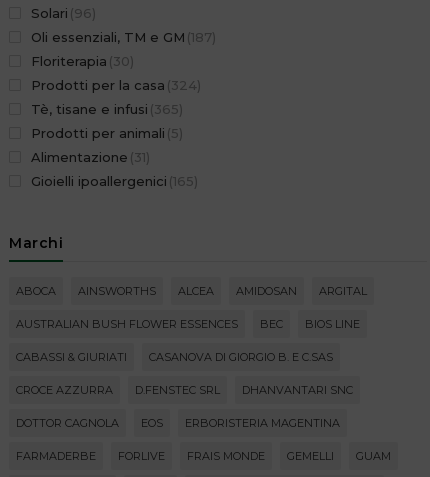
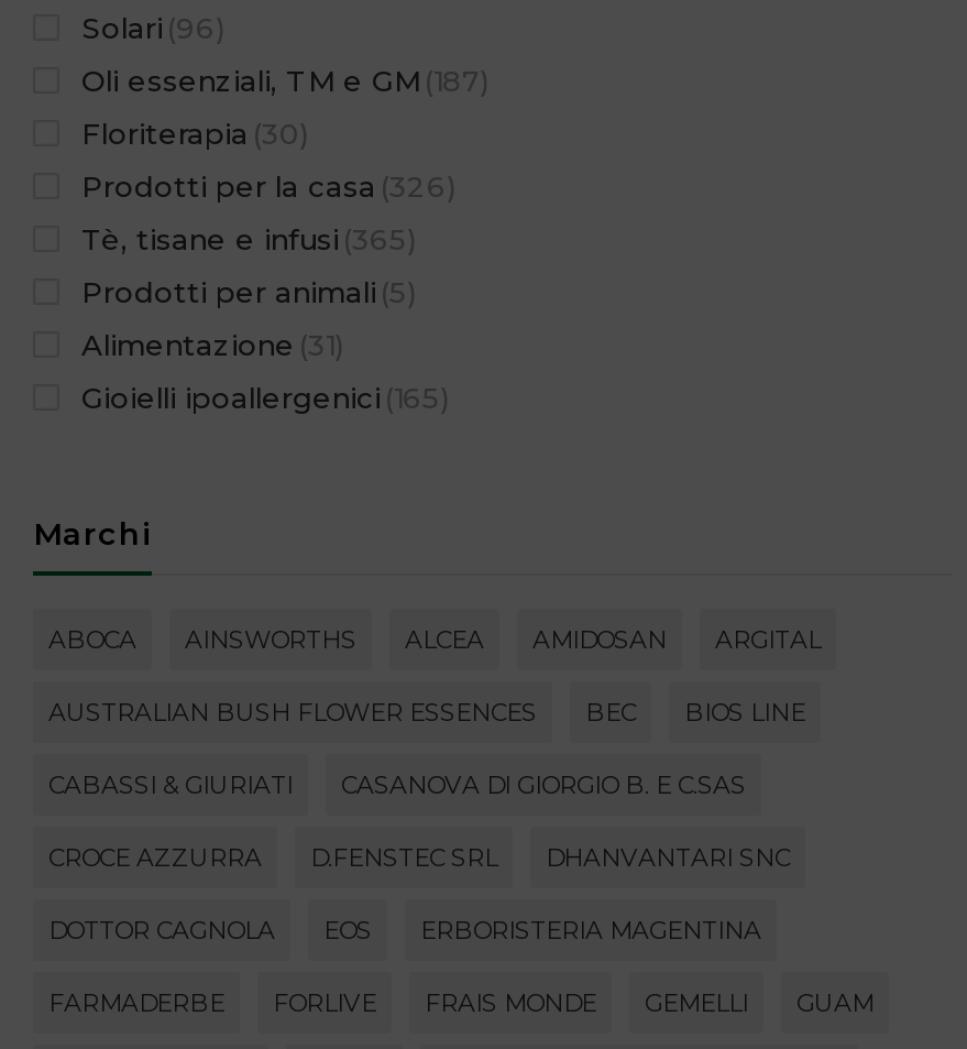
[27,77,201,93] Prodotti per la casa (324) -> [73,169,455,204] Prodotti per la casa (326)

